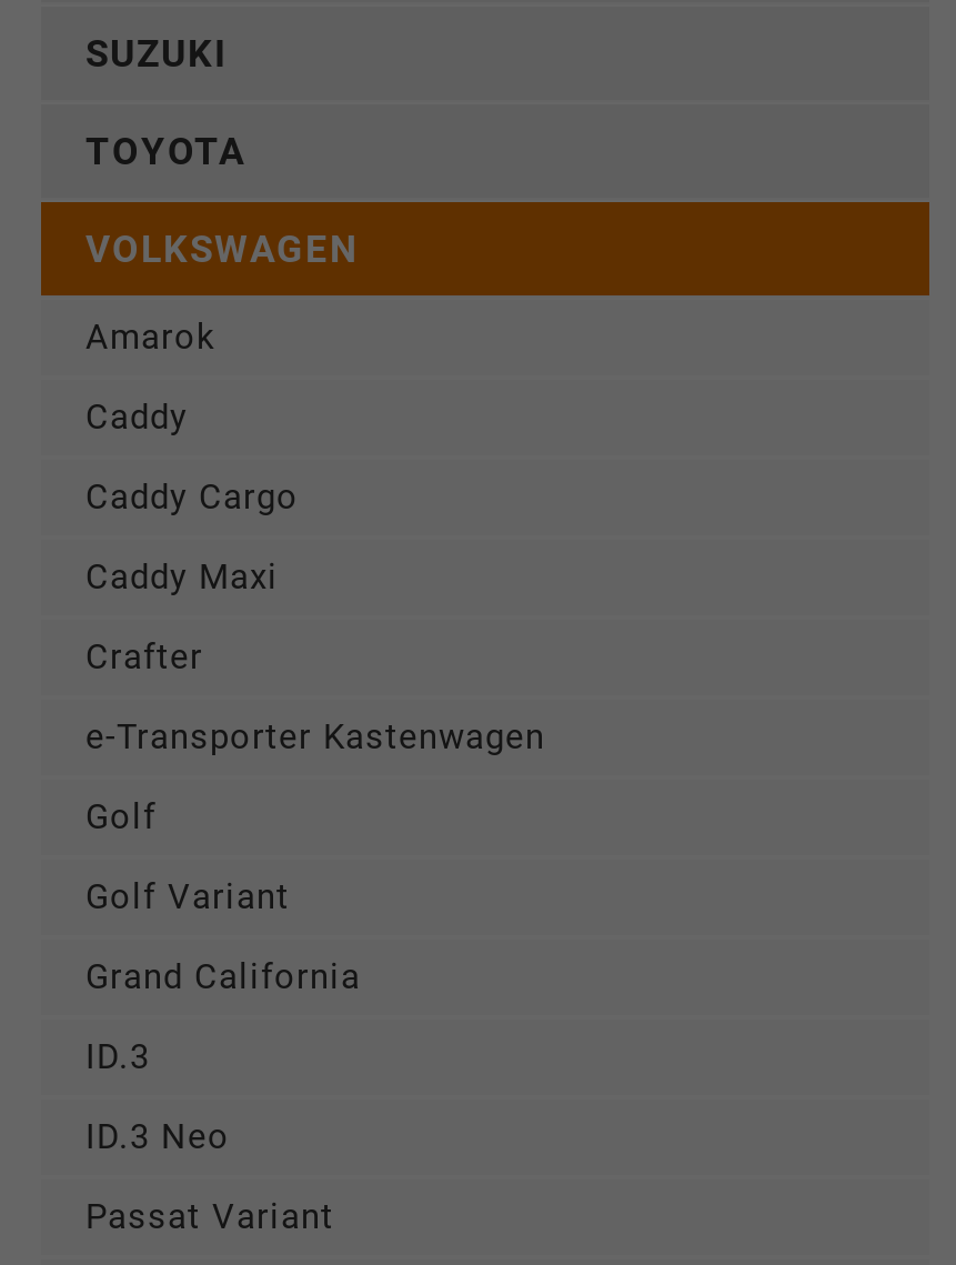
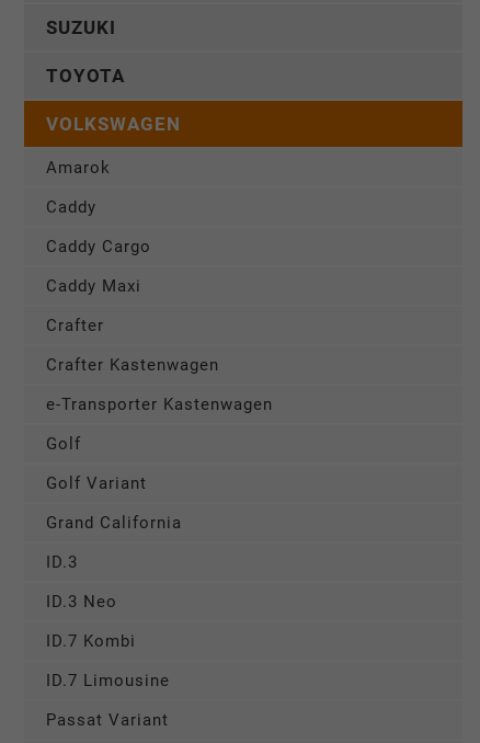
none -> [46,355,219,375] Crafter Kastenwagen
none -> [46,631,170,691] ID.7 Kombi | ID.7 Limousine

